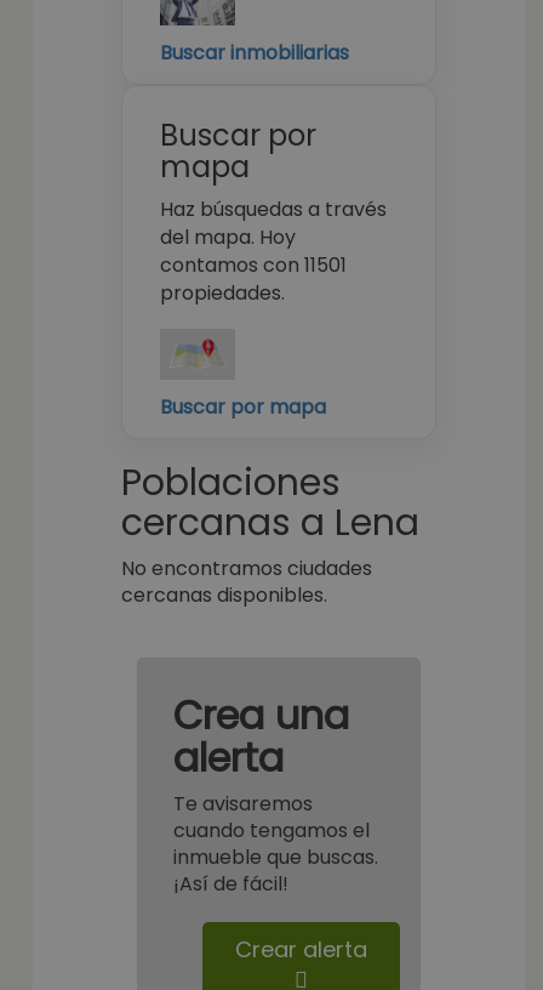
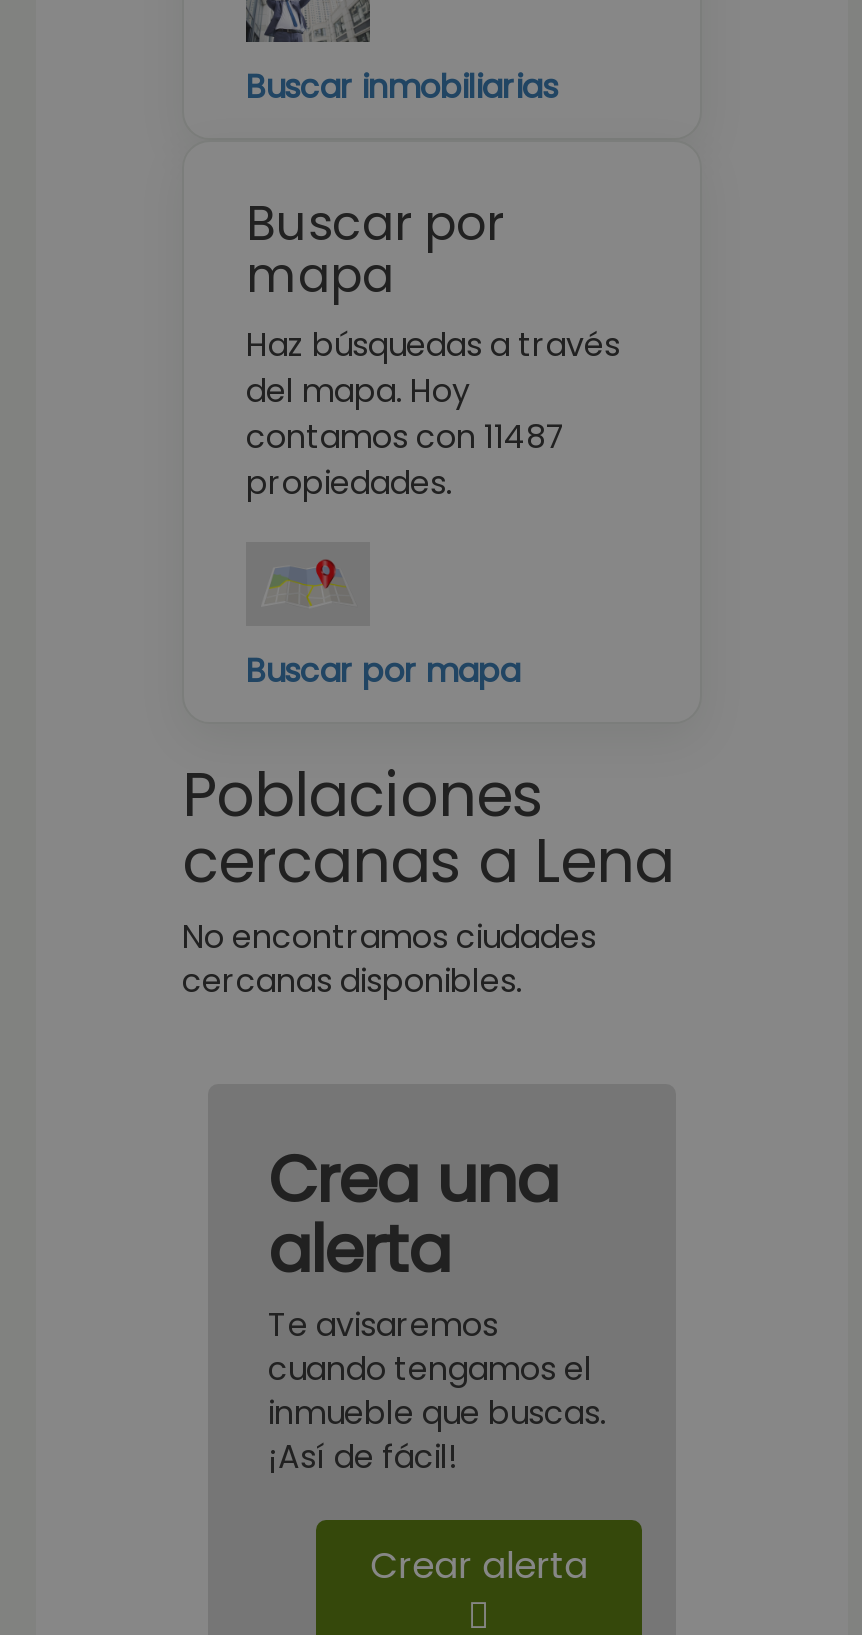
[160,252,347,279] contamos con 11501 -> [246,415,566,461] contamos con 11487

